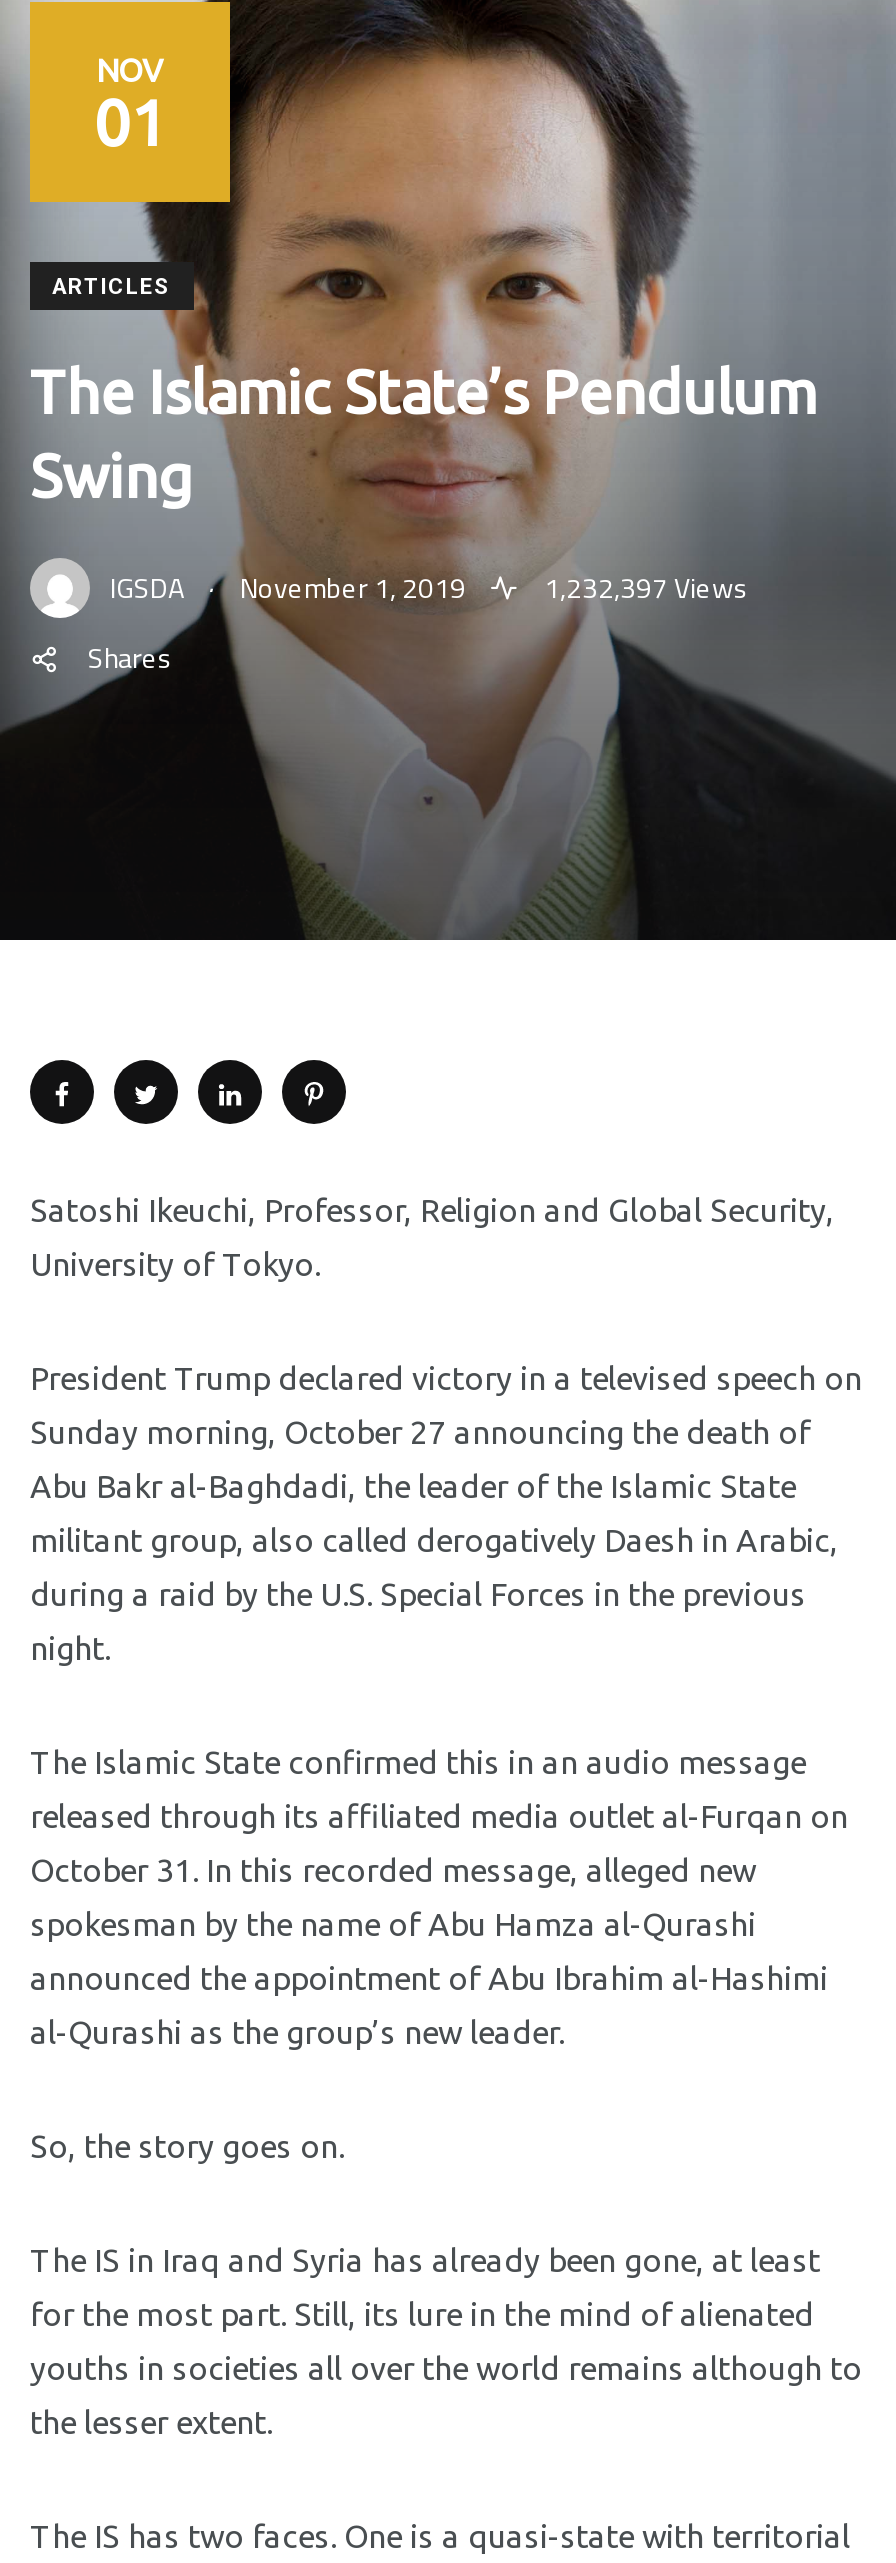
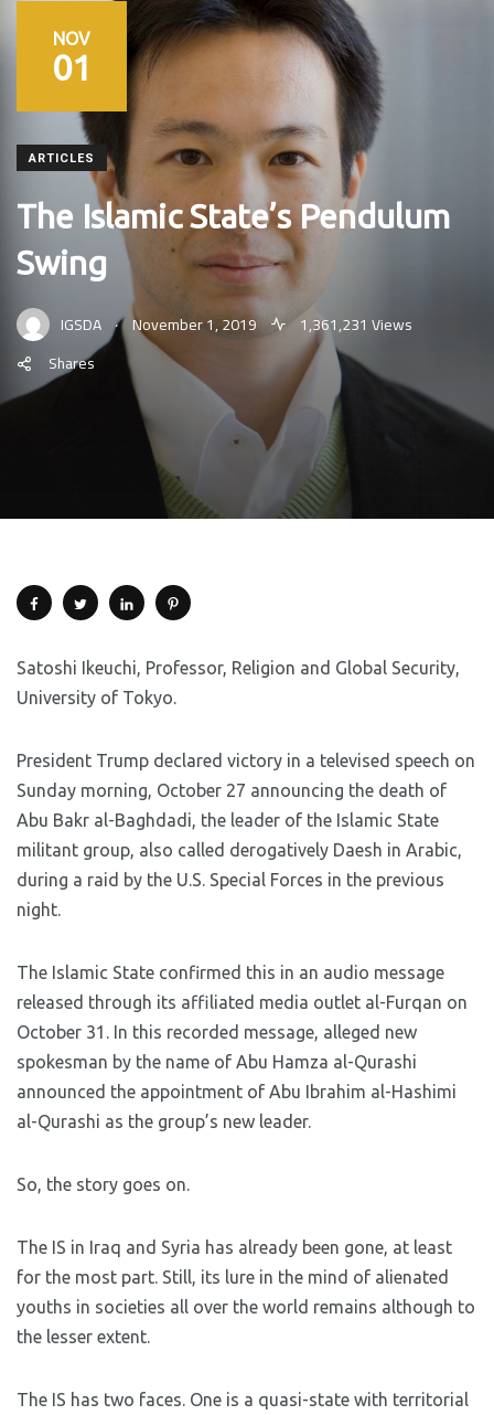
[110,555,748,613] IGSDA . November 1, 2019 1,232,397 Views -> [61,306,412,338] IGSDA . November 1, 2019 1,361,231 Views

